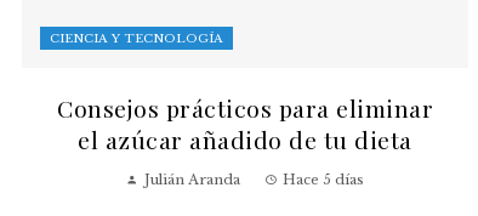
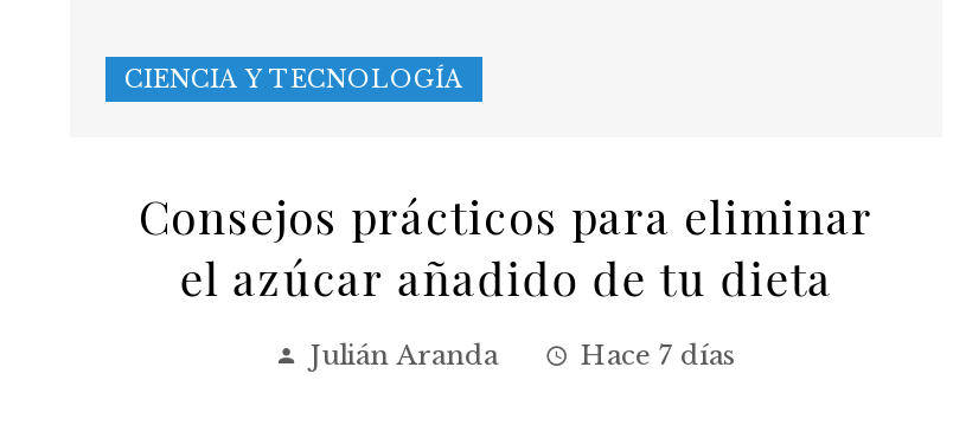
[283,171,364,188] Hace 5 días -> [581,339,737,372] Hace 7 días

